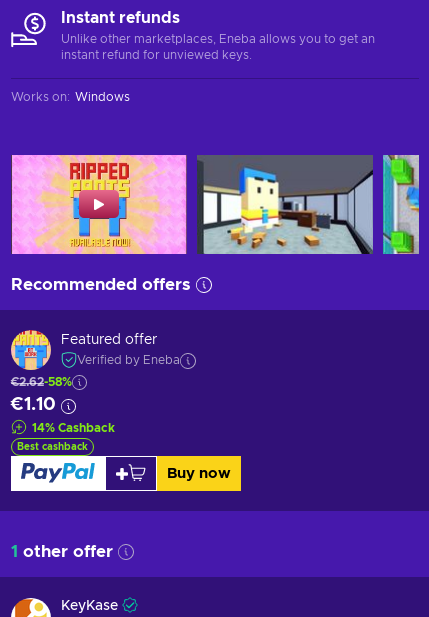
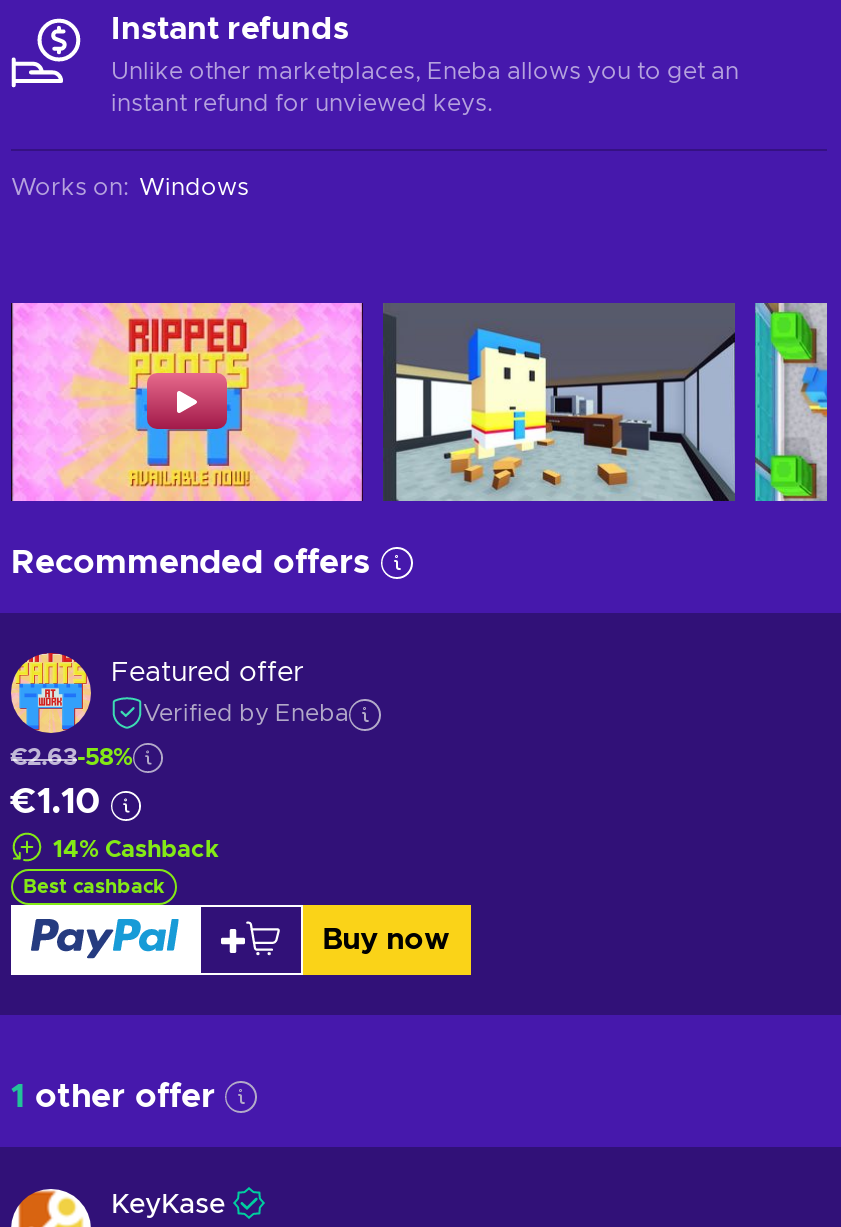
[11,376,72,388] €2.62-58% -> [11,744,133,768] €2.63-58%

